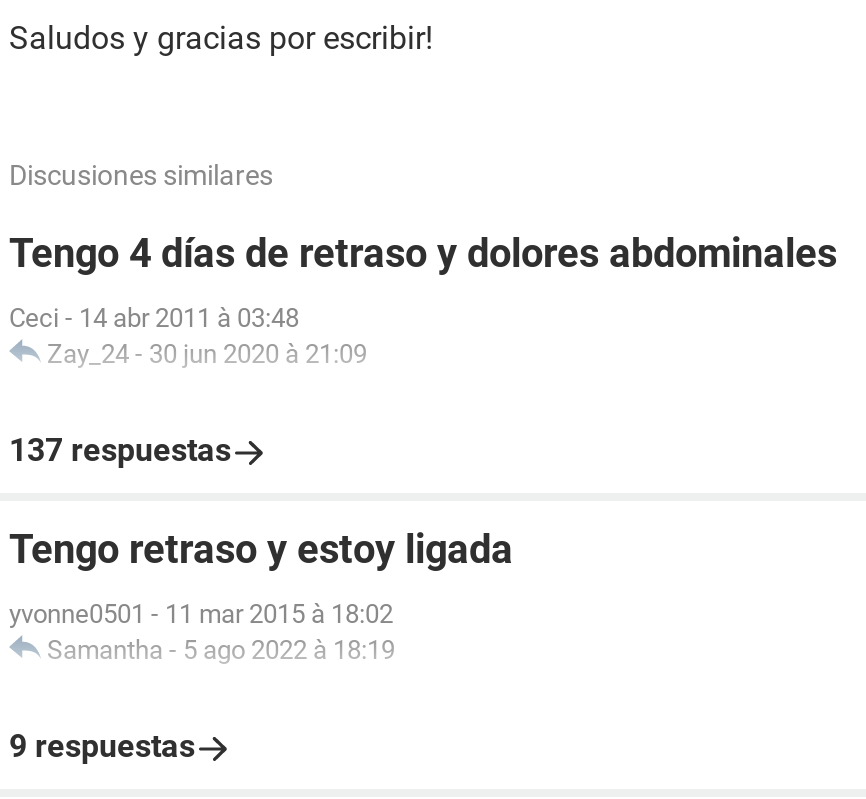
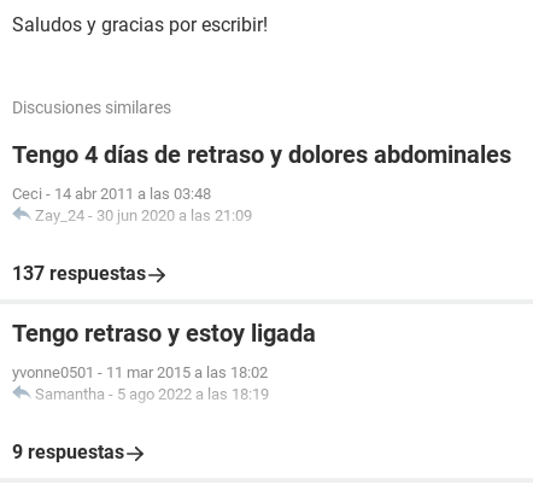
[9,303,367,369] Ceci - 14 abr 2011 à 03:48 | Zay_24 - 30 jun 2020 à 21:09 -> [12,185,252,224] Ceci - 14 abr 2011 a las 03:48 | Zay_24 - 30 jun 2020 a las 21:09
[9,599,395,665] yvonne0501 - 11 mar 2015 à 18:02 | Samantha - 5 ago 2022 à 18:19 -> [12,363,269,403] yvonne0501 - 11 mar 2015 a las 18:02 | Samantha - 5 ago 2022 a las 18:19

